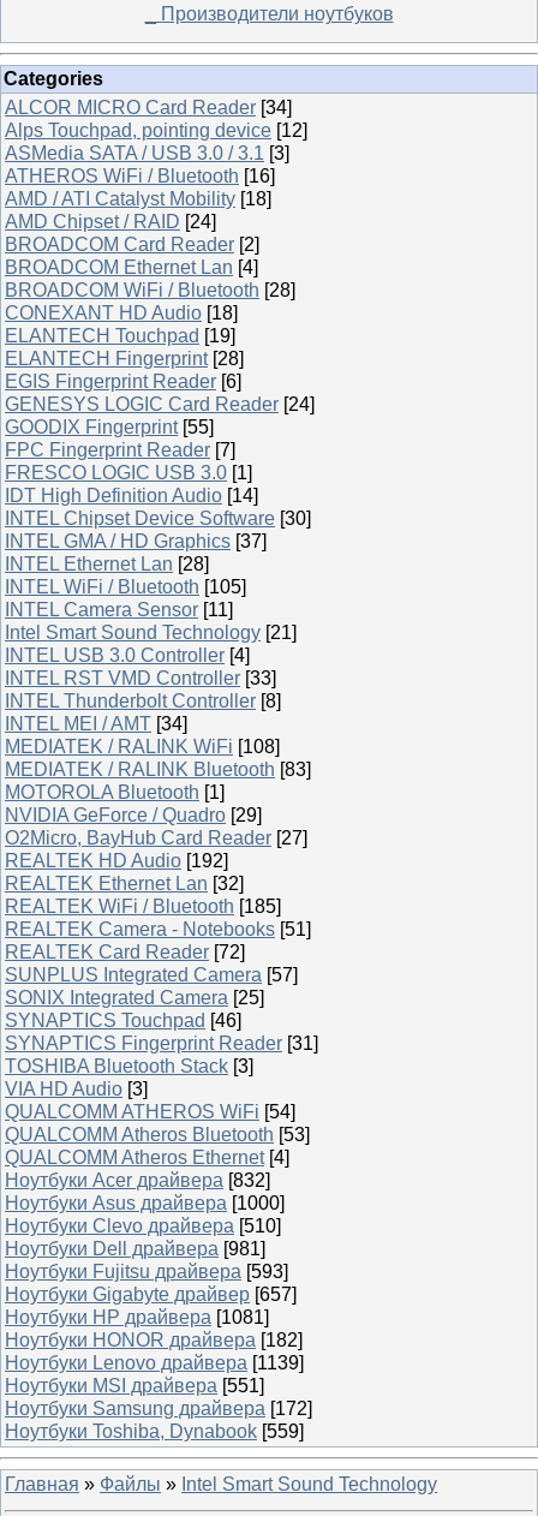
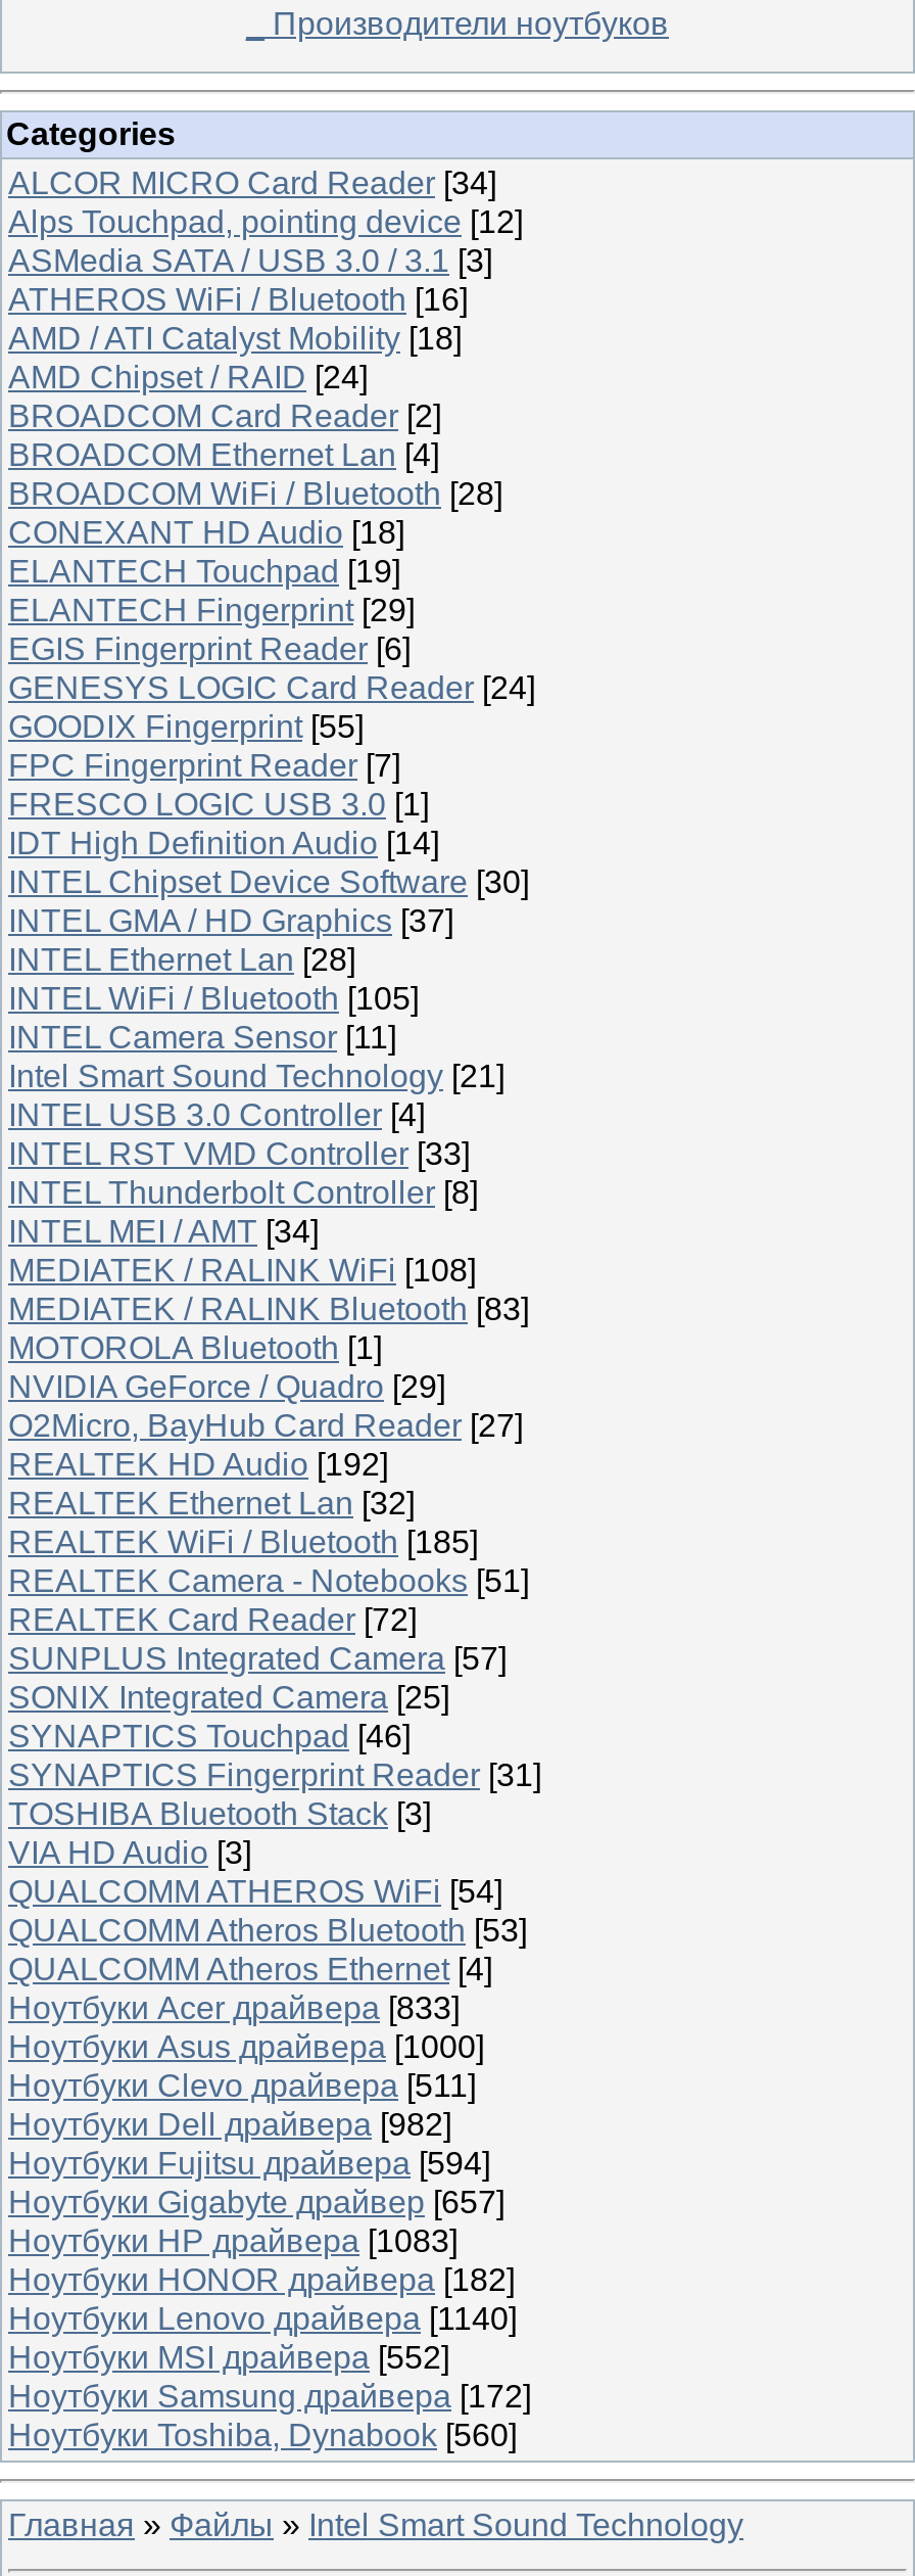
[5,348,244,369] ELANTECH Fingerprint [28] -> [8,593,415,627] ELANTECH Fingerprint [29]
[5,1170,270,1190] Ноутбуки Acer драйвера [832] -> [8,1990,460,2025] Ноутбуки Acer драйвера [833]
[5,1216,281,1236] Ноутбуки Clevo драйвера [510] -> [8,2068,476,2103] Ноутбуки Clevo драйвера [511]
[5,1239,265,1259] Ноутбуки Dell драйвера [981] -> [8,2107,451,2142] Ноутбуки Dell драйвера [982]
[5,1261,288,1282] Ноутбуки Fujitsu драйвера [593] -> [8,2146,490,2181] Ноутбуки Fujitsu драйвера [594]
[5,1307,269,1327] Ноутбуки HP драйвера [1081] -> [8,2223,457,2258] Ноутбуки HP драйвера [1083]
[5,1353,304,1373] Ноутбуки Lenovo драйвера [1139] -> [8,2301,517,2336] Ноутбуки Lenovo драйвера [1140]
[5,1375,264,1396] Ноутбуки MSI драйвера [551] -> [8,2340,449,2375] Ноутбуки MSI драйвера [552]
[5,1421,304,1442] Ноутбуки Toshiba, Dynabook [559] -> [8,2418,517,2452] Ноутбуки Toshiba, Dynabook [560]

